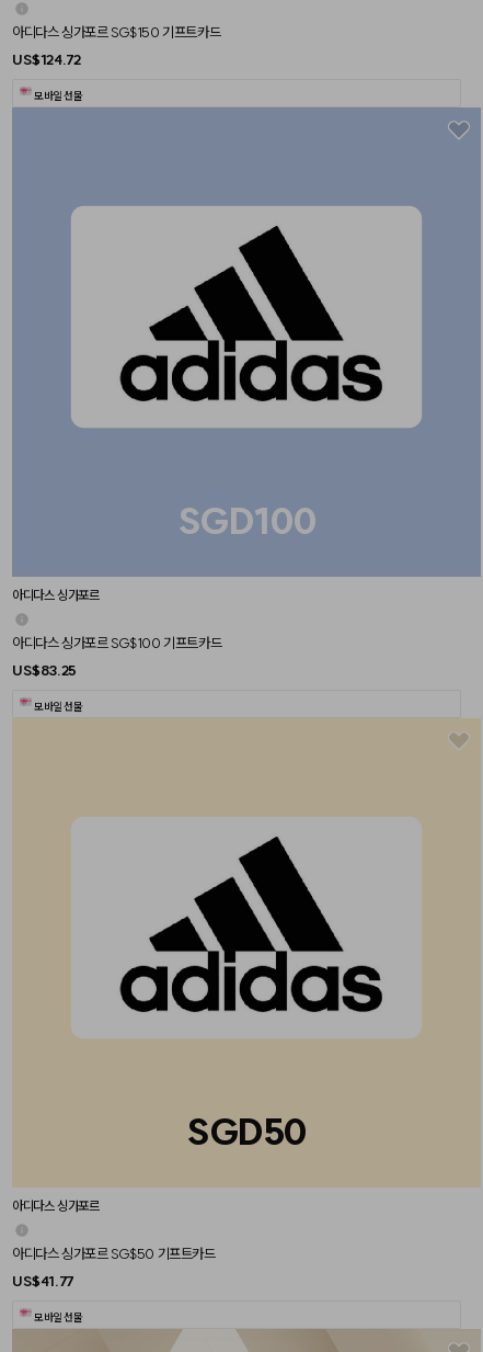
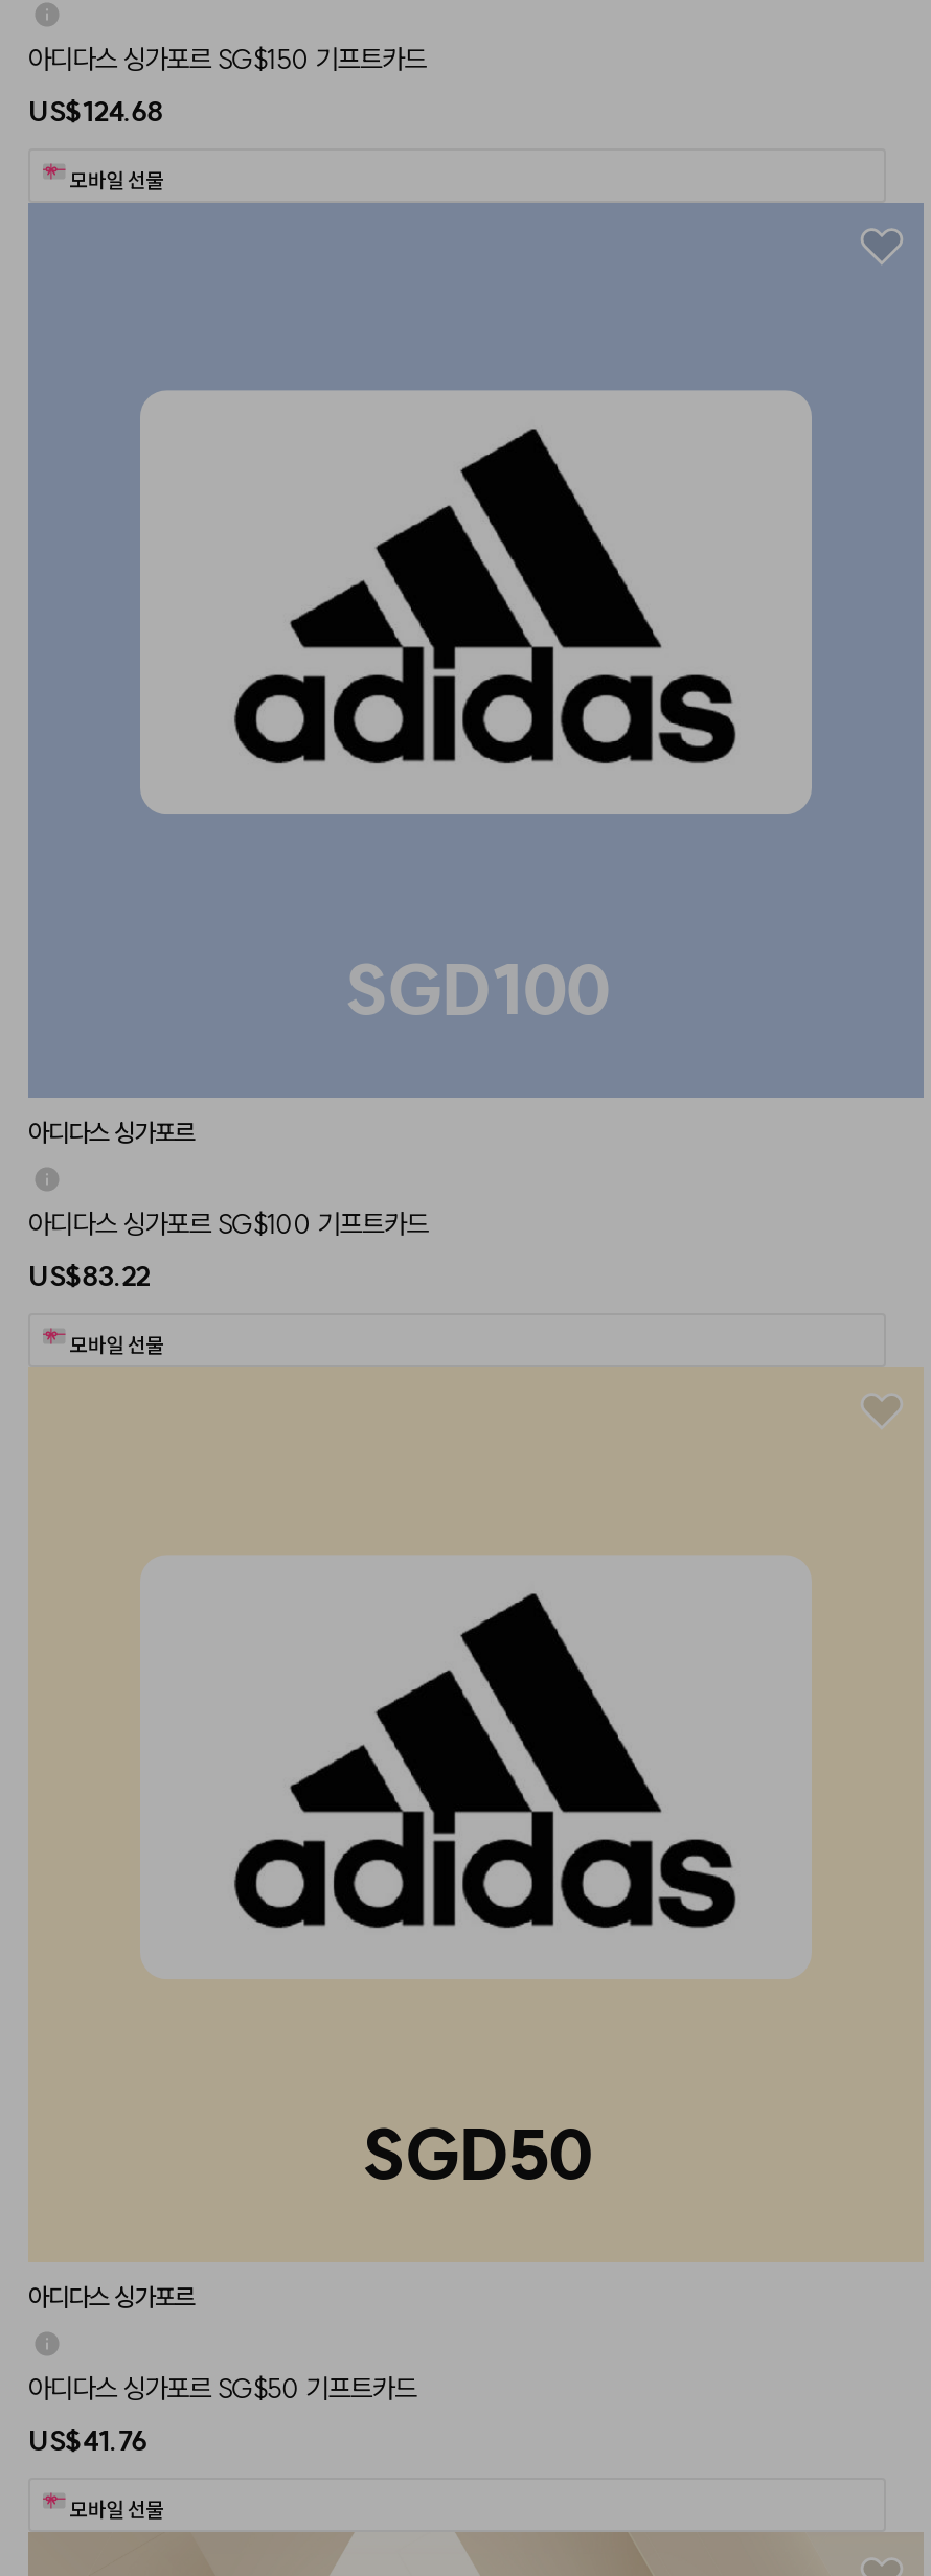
[12,50,80,68] US$124.72 -> [28,94,163,128] US$124.68
[12,661,76,679] US$83.25 -> [28,1259,149,1292] US$83.22
[12,1272,73,1289] US$41.77 -> [28,2423,147,2457] US$41.76

